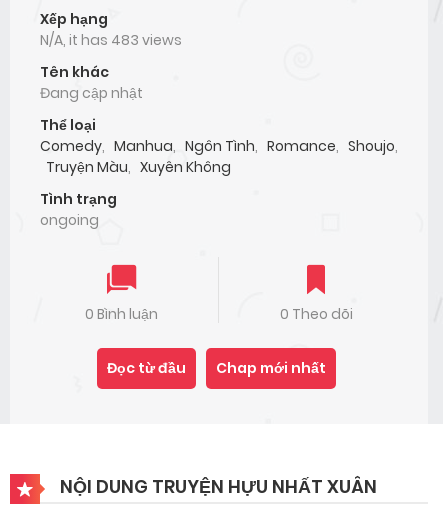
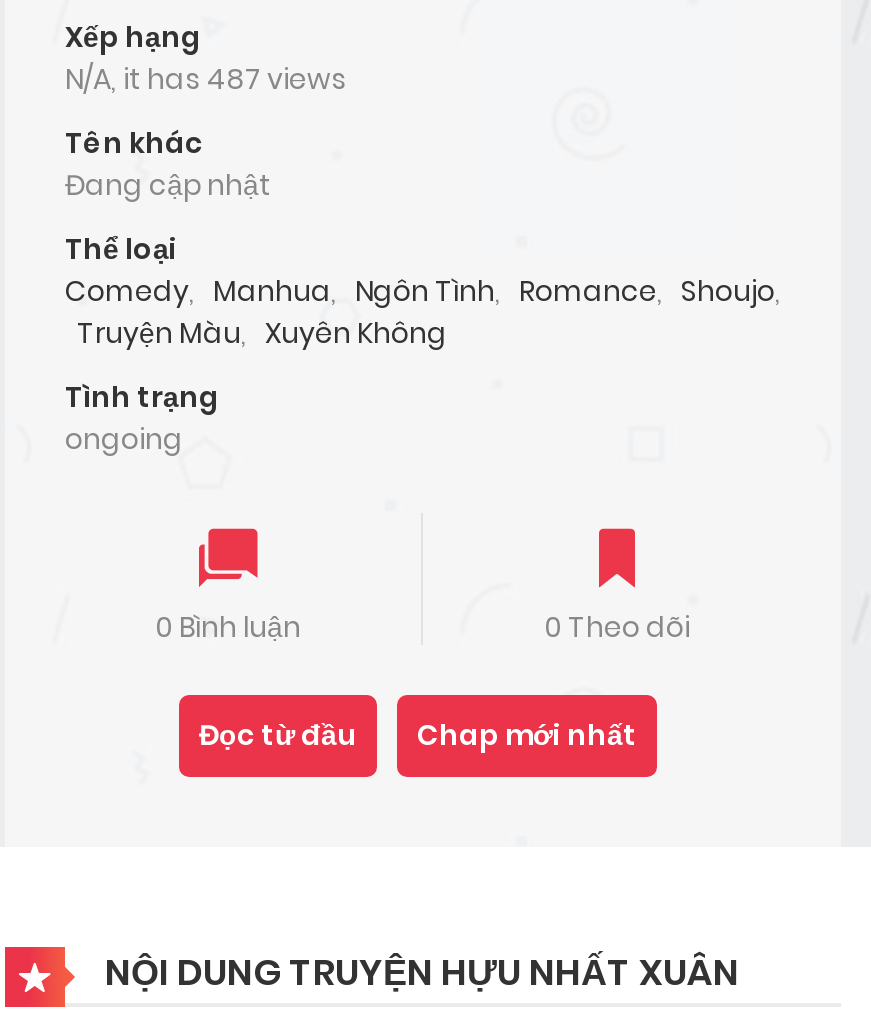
[40,30,182,50] N/A, it has 483 views -> [65,58,347,98] N/A, it has 487 views

